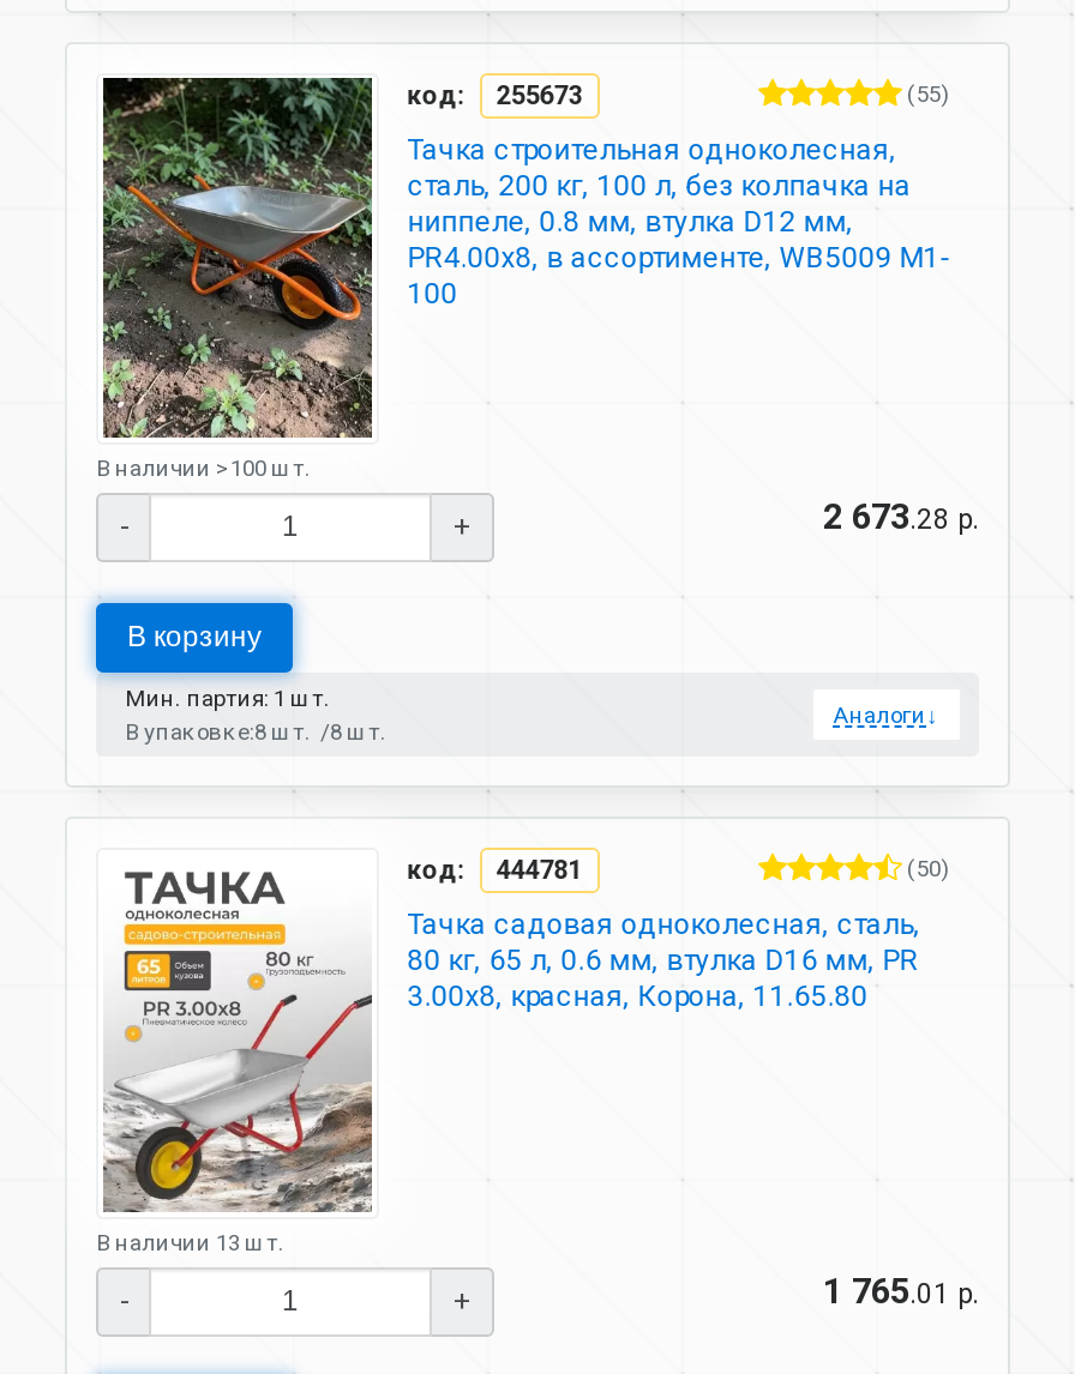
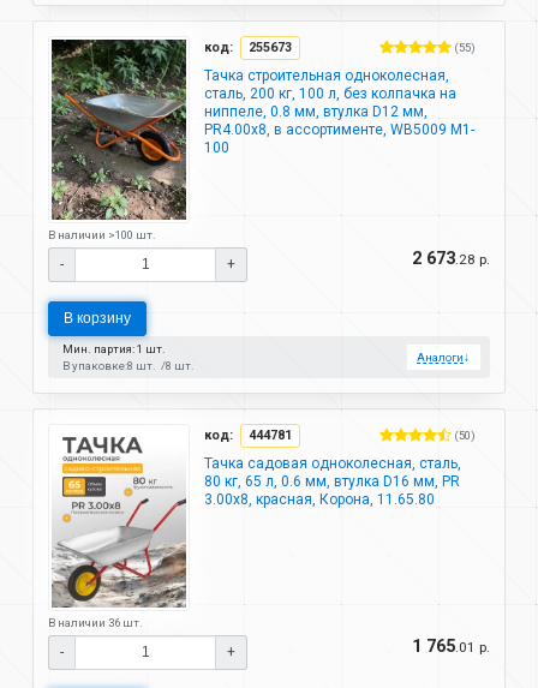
[96,1229,286,1256] В наличии 13 шт. -> [48,615,143,629] В наличии 36 шт.

